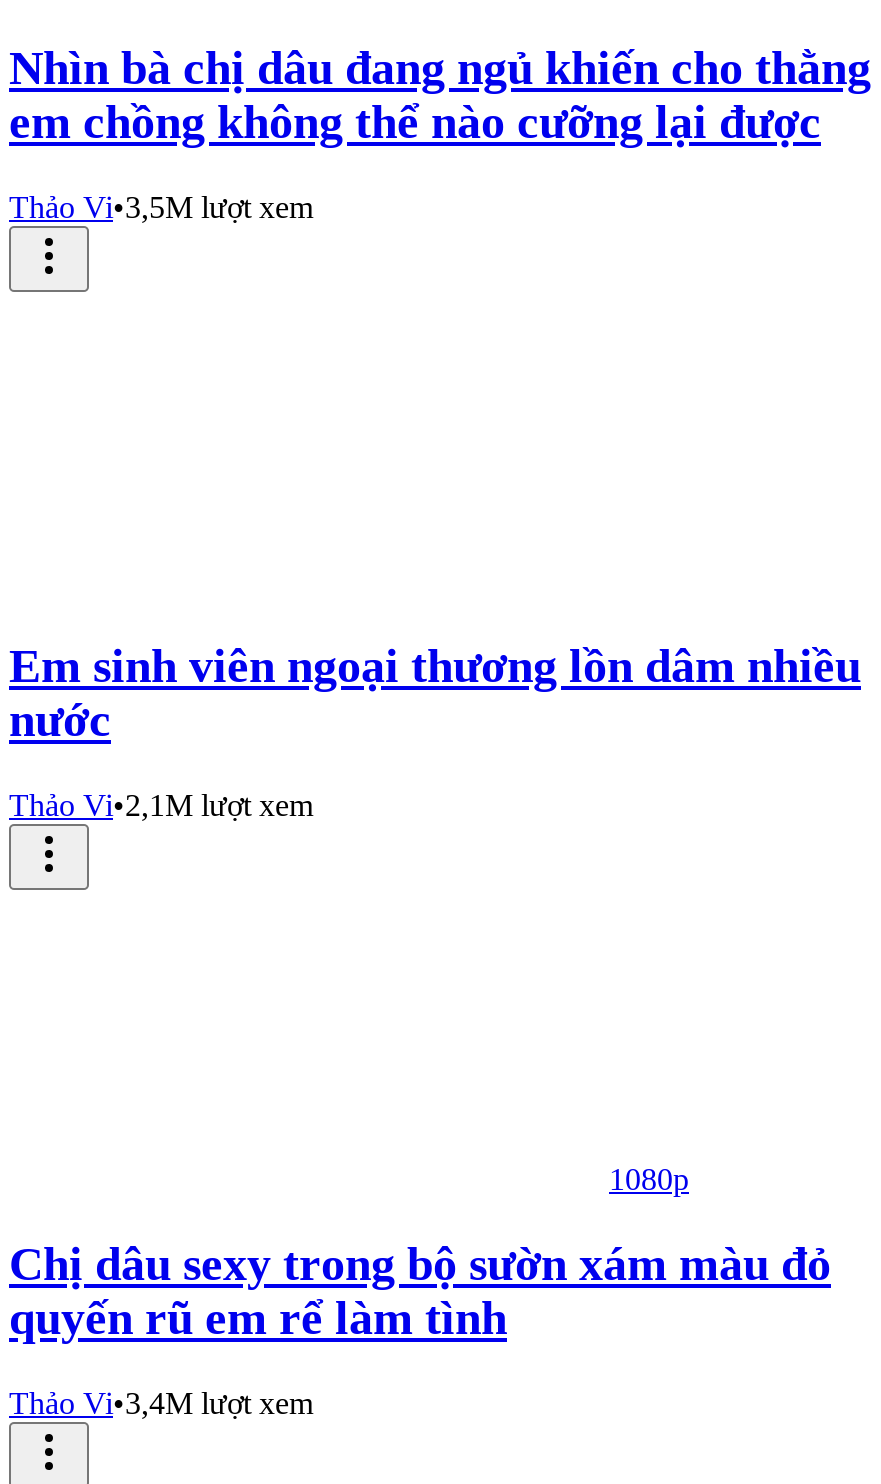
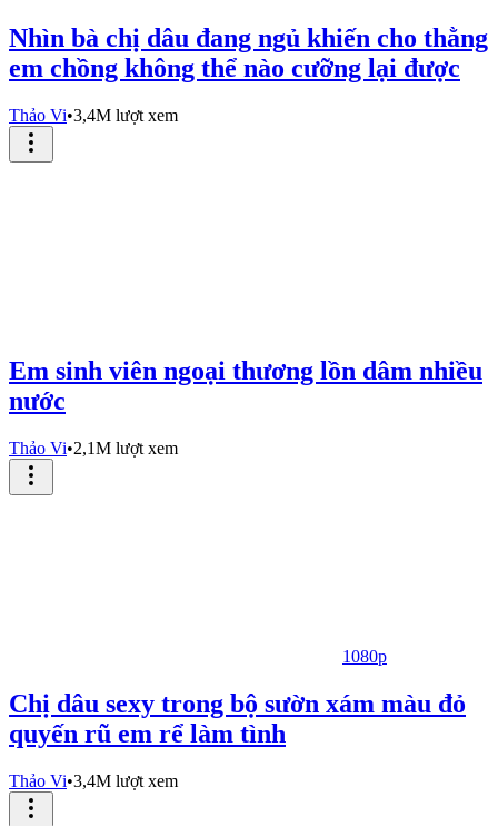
[9,191,313,225] Thảo Vi•3,5M lượt xem -> [9,106,178,125] Thảo Vi•3,4M lượt xem

